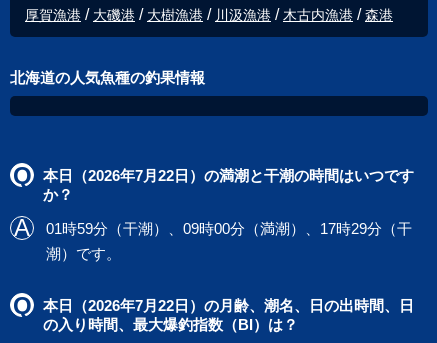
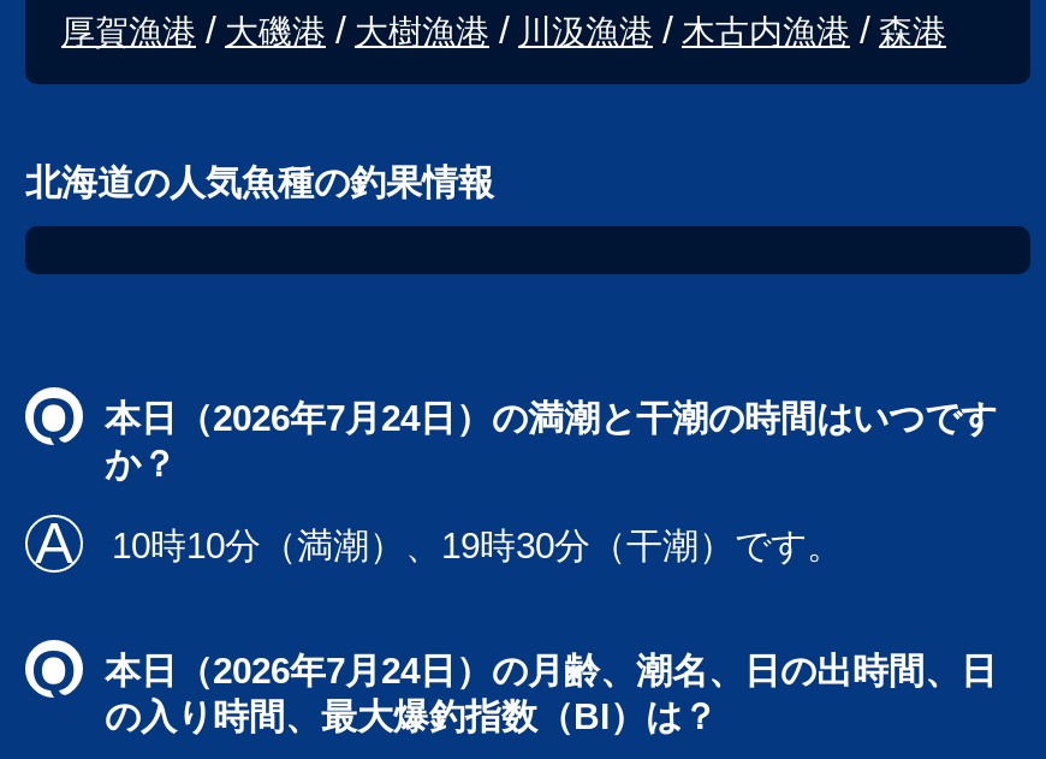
[43,167,414,184] 本日（2026年7月22日）の満潮と干潮の時間はいつです -> [105,396,997,437] 本日（2026年7月24日）の満潮と干潮の時間はいつです
[43,220,414,314] 01時59分（干潮）、09時00分（満潮）、17時29分（干 | 潮）です。 | 本日（2026年7月22日）の月齢、潮名、日の出時間、日 -> [105,523,997,689] 10時10分（満潮）、19時30分（干潮）です。 | 本日（2026年7月24日）の月齢、潮名、日の出時間、日

